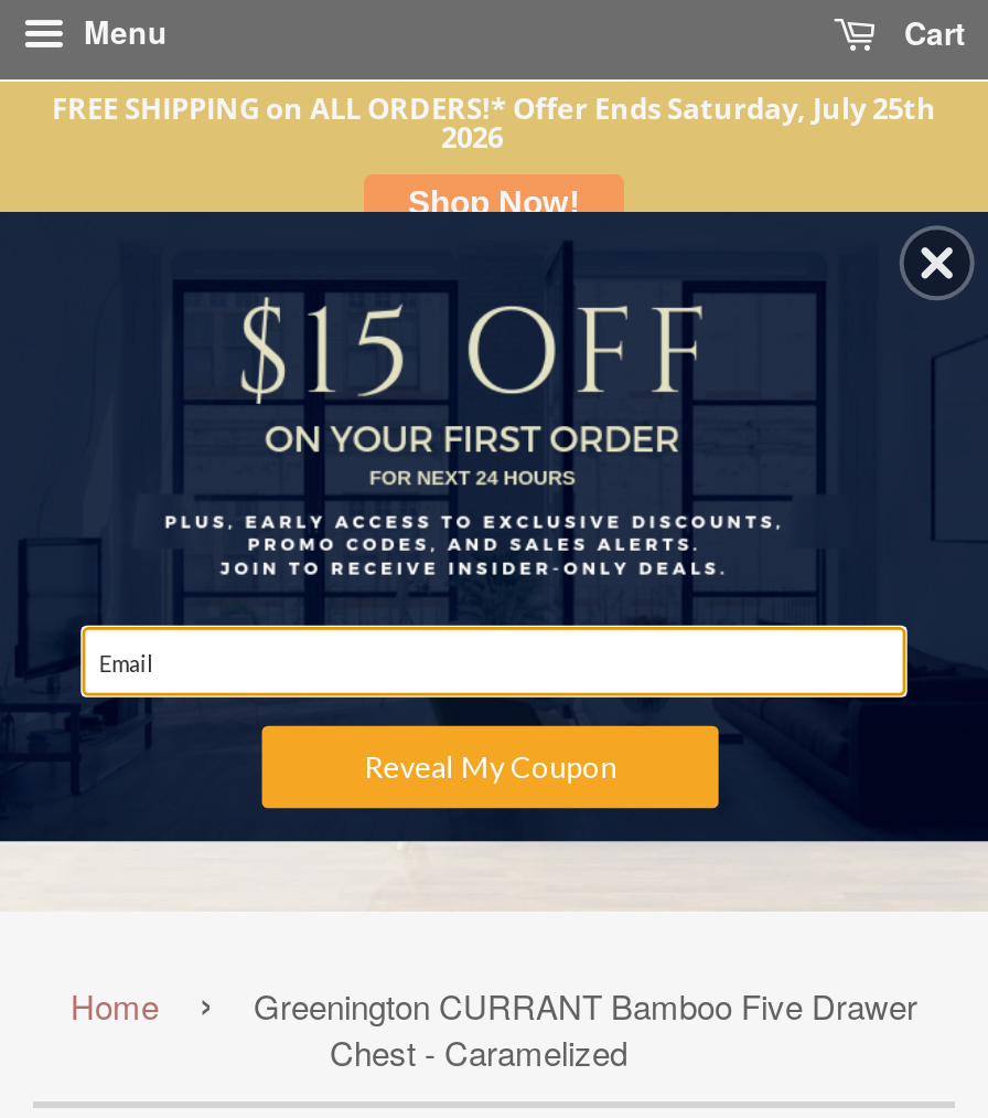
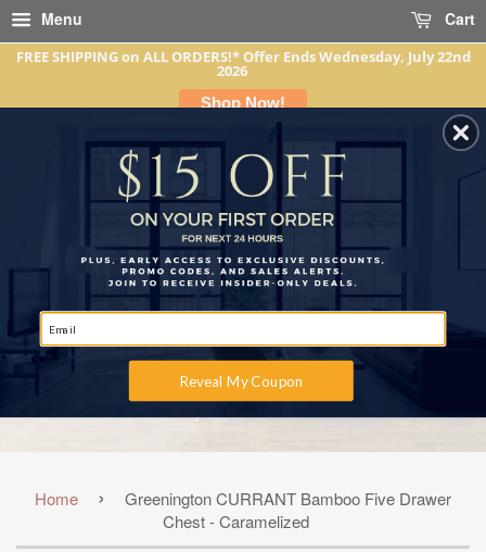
[52,88,936,128] FREE SHIPPING on ALL ORDERS!* Offer Ends Saturday, July 25th -> [16,47,470,66] FREE SHIPPING on ALL ORDERS!* Offer Ends Wednesday, July 22nd

